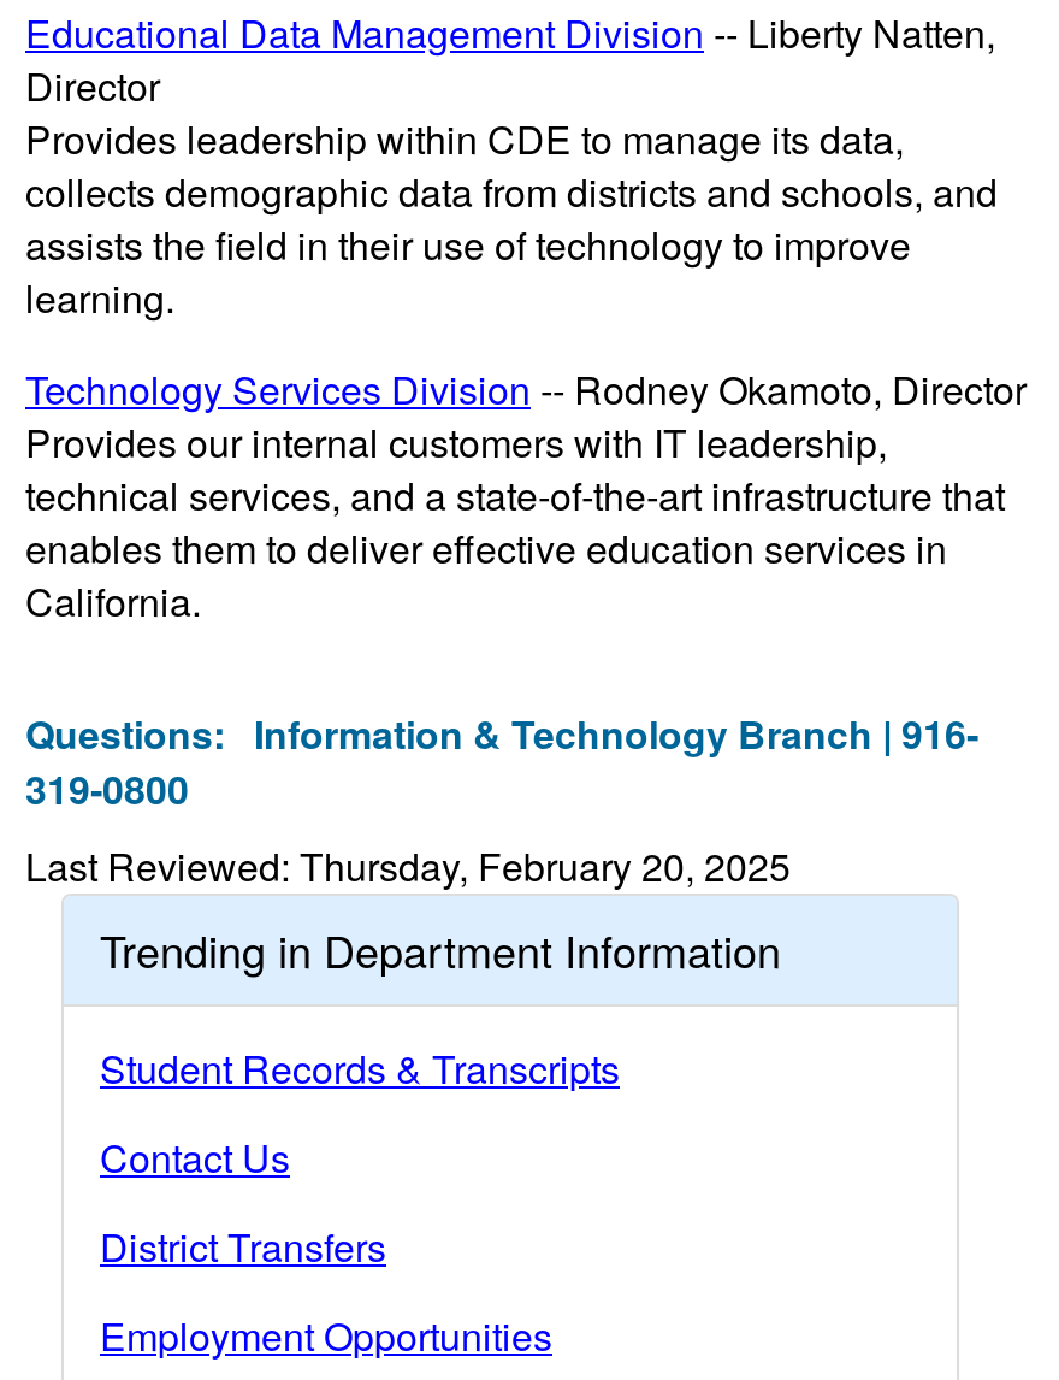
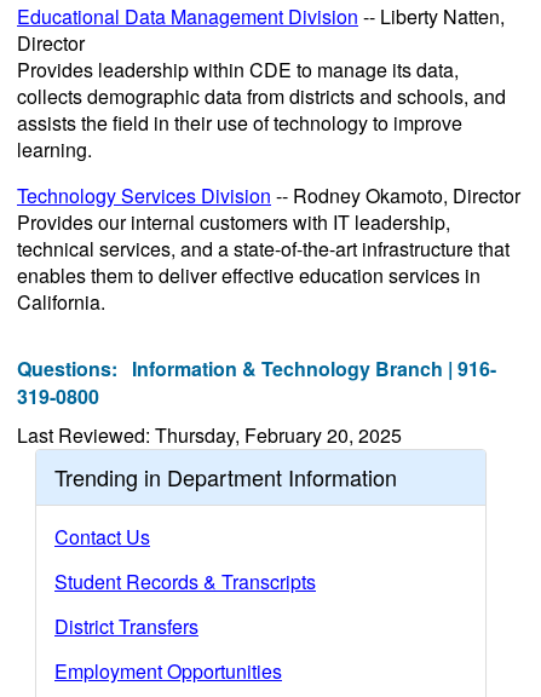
moved [100,1040,620,1096] -> [54,568,316,595]: Student Records & Transcripts
moved [100,1130,290,1185] -> [54,523,150,551]: Contact Us

